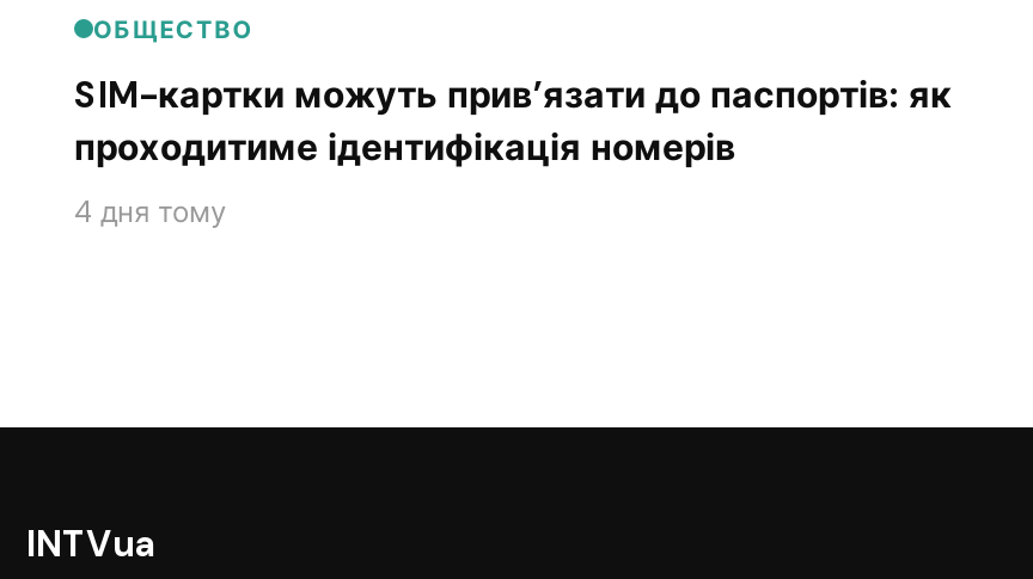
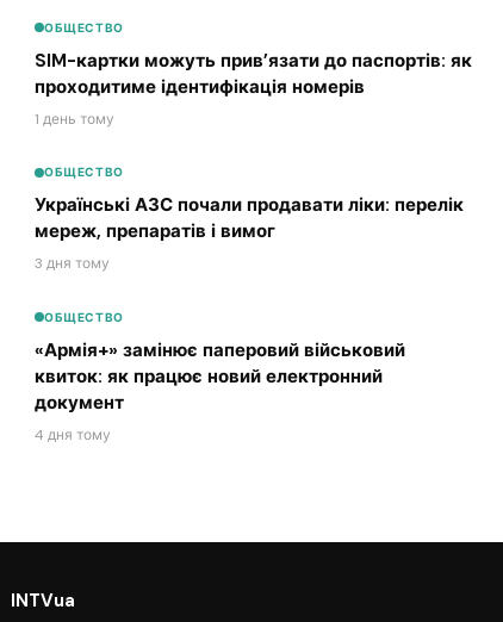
none -> [35,109,464,414] 1 день тому | ОБЩЕСТВО | Українські АЗС почали продавати ліки: перелік | мереж, препаратів і вимог | 3 дня тому | ОБЩЕСТВО | «Армія+» замінює паперовий військовий | квиток: як працює новий електронний | документ

